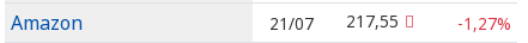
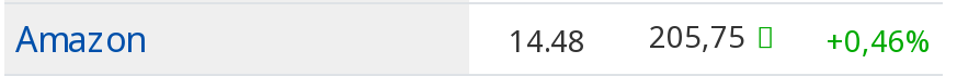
[269,12,314,35] 21/07 -> [509,20,585,61] 14.48
[346,10,399,32] 217,55 -> [649,15,745,56] 205,75
[457,12,511,35] -1,27% -> [827,20,932,61] +0,46%

